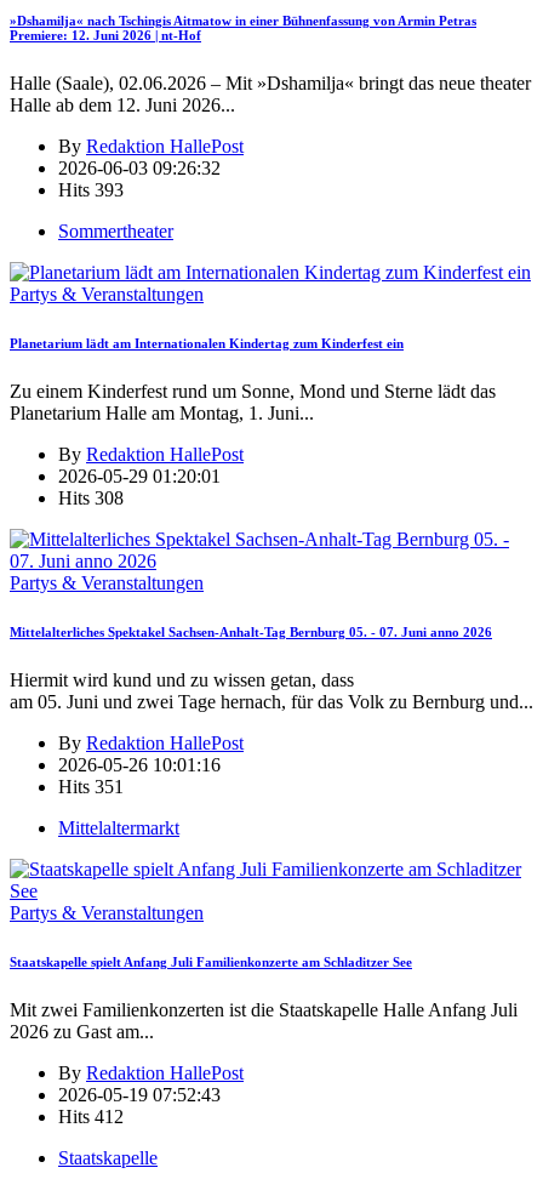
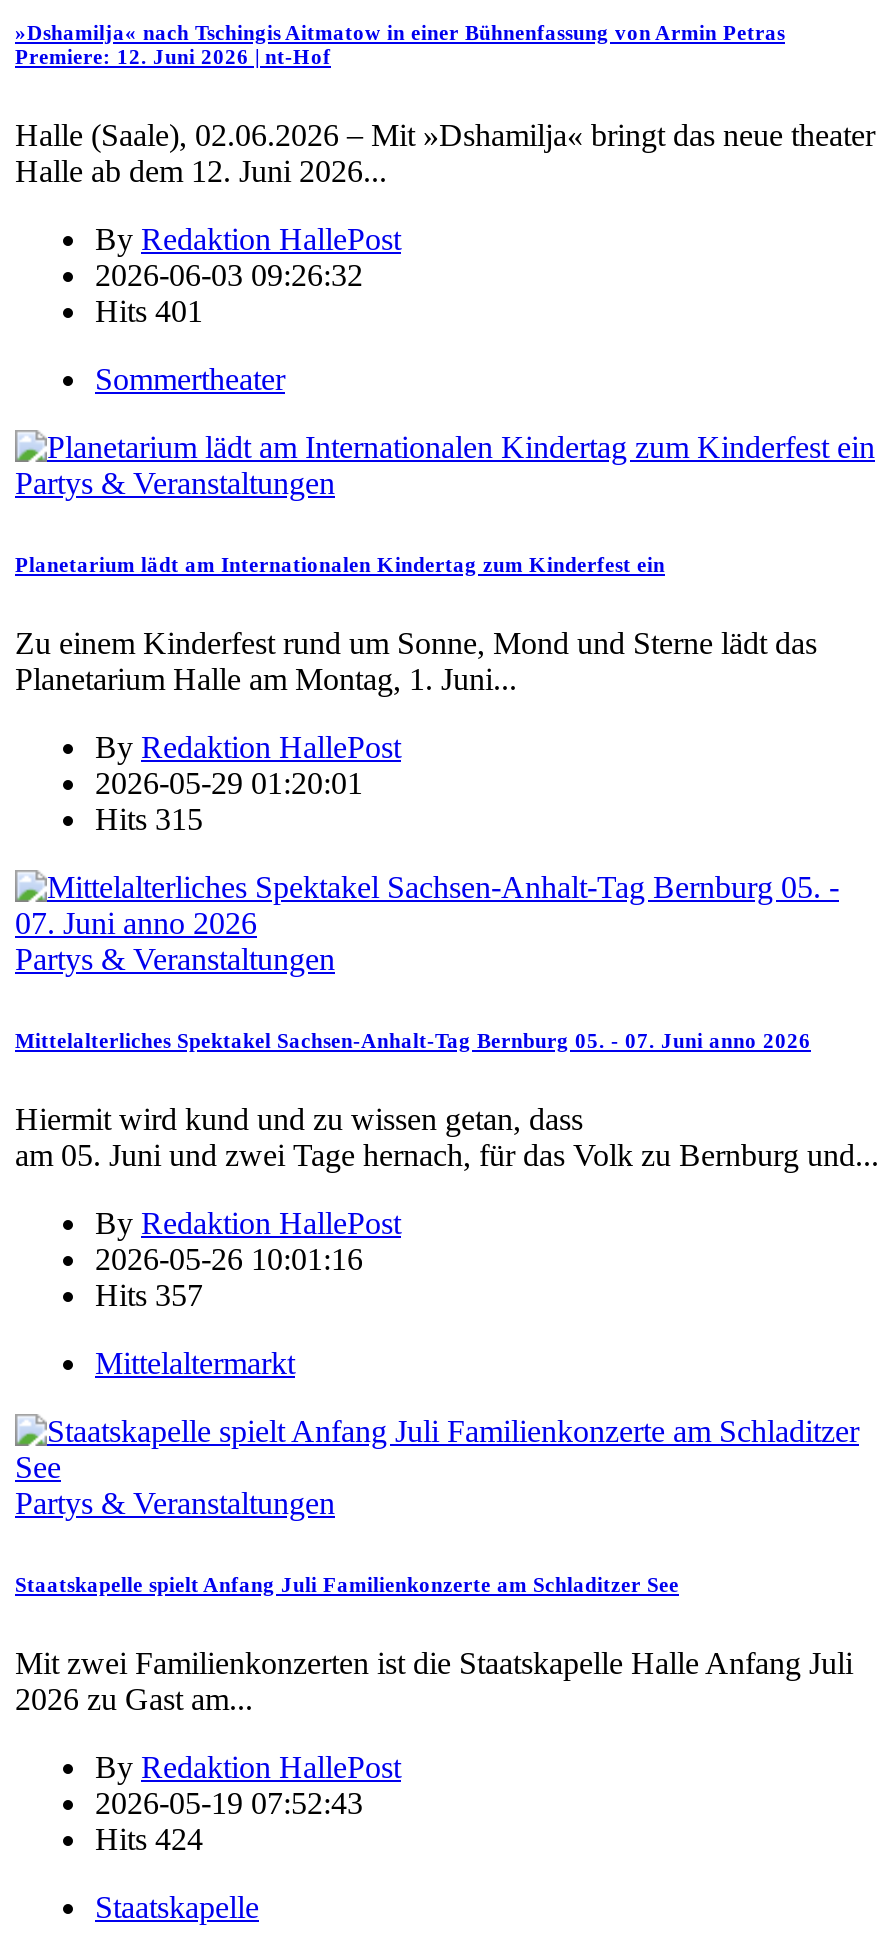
[58,180,124,200] Hits 393 -> [95,294,203,328] Hits 401
[58,488,124,508] Hits 308 -> [95,802,203,836] Hits 315
[58,776,124,797] Hits 351 -> [95,1278,203,1312] Hits 357
[58,1106,124,1127] Hits 412 -> [95,1822,203,1856] Hits 424

